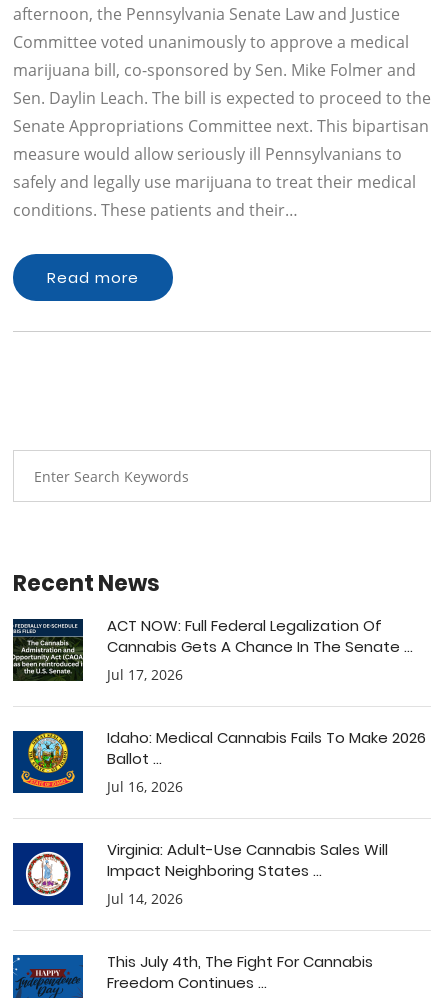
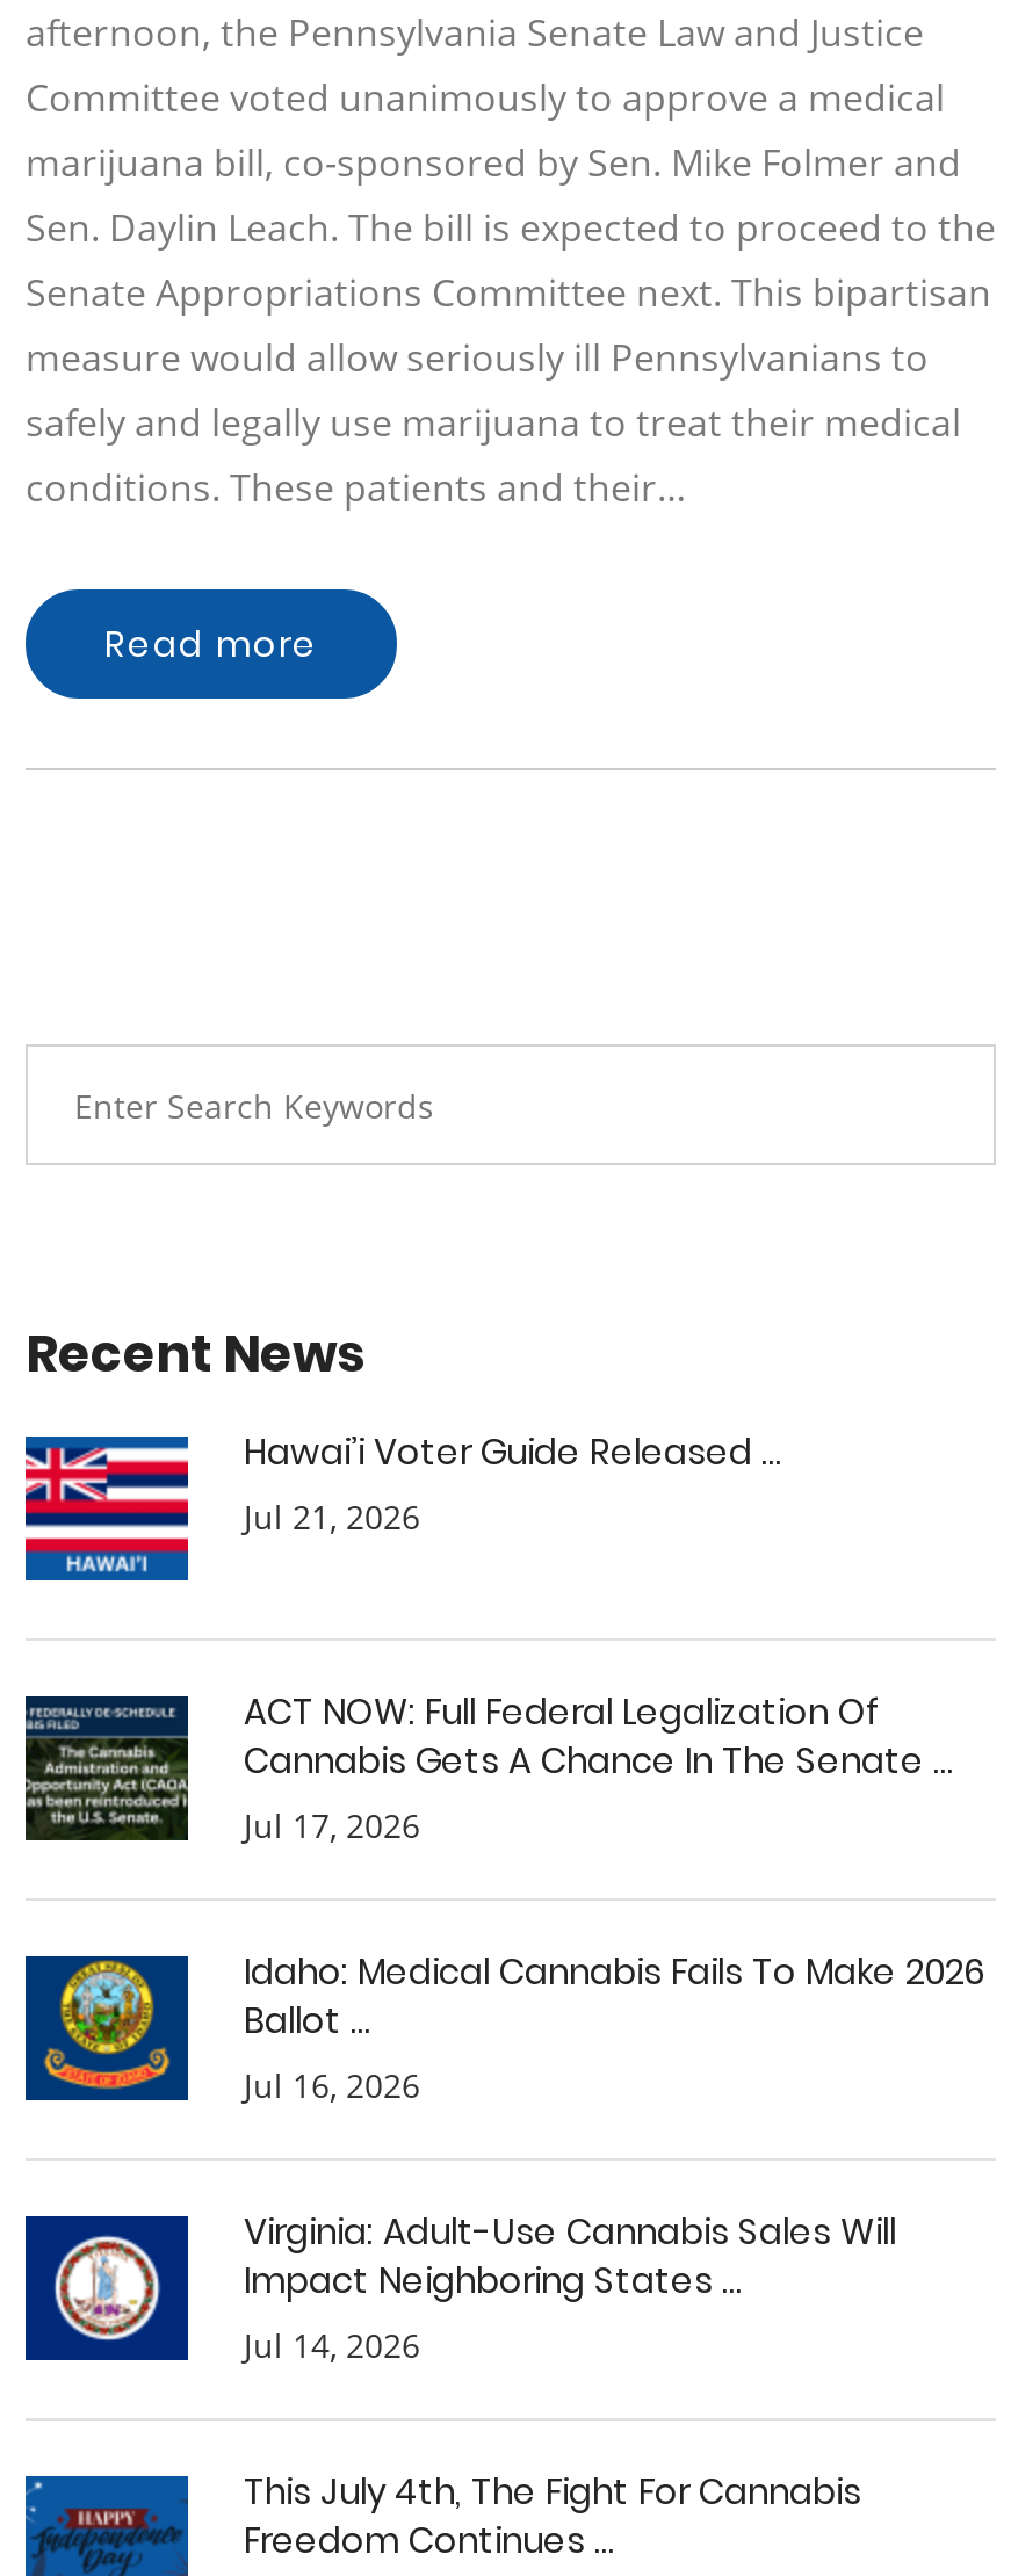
none -> [23,1427,782,1583] [image] | Hawai’i Voter Guide Released ... | Jul 21, 2026

